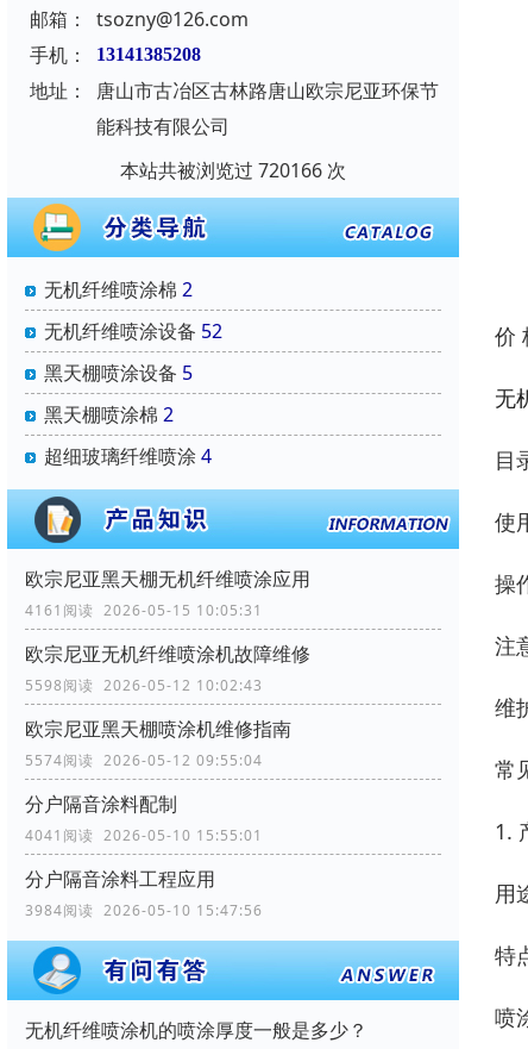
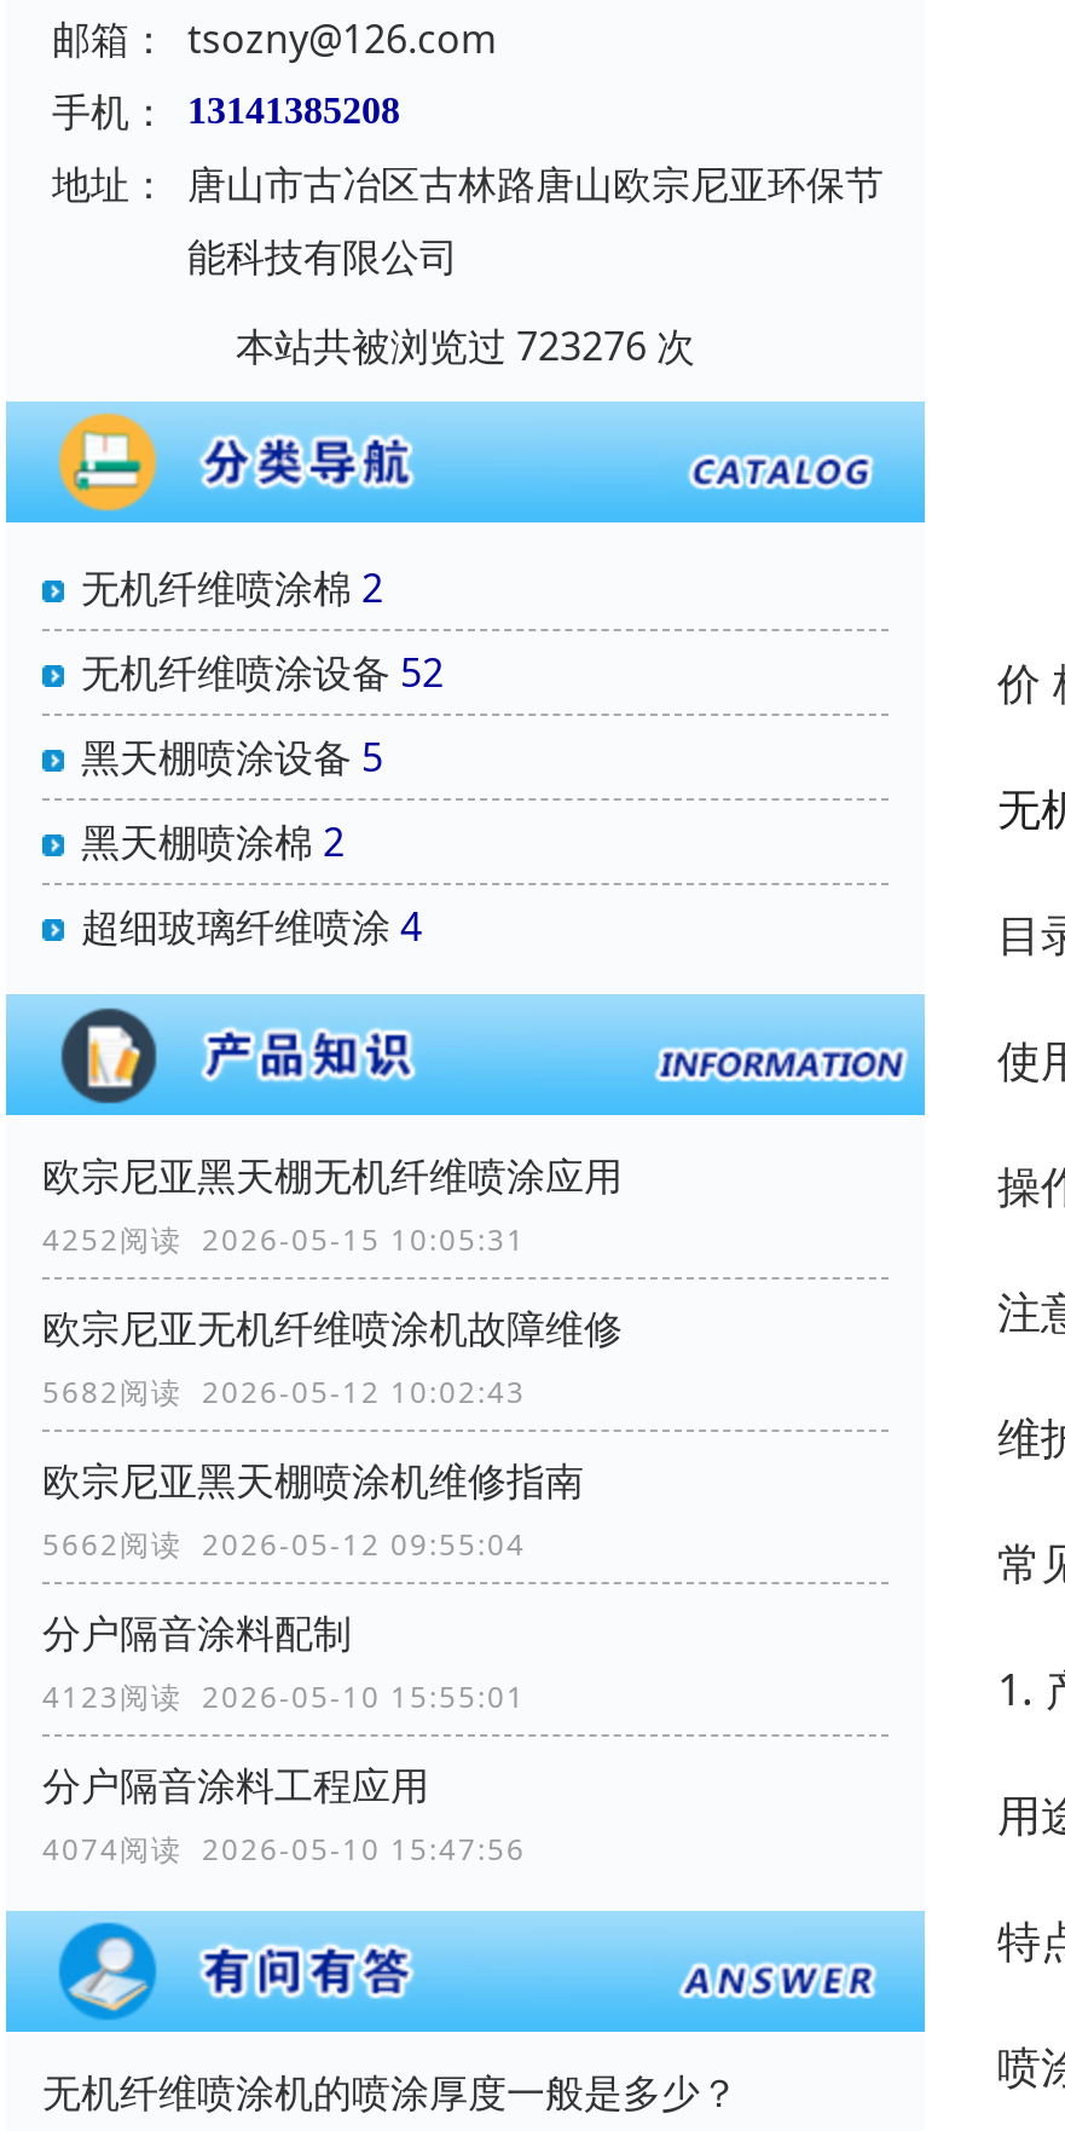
[120,157,346,184] 本站共被浏览过 720166 次 -> [236,320,695,373] 本站共被浏览过 723276 次
[25,600,263,621] 4161阅读 2026-05-15 10:05:31 -> [42,1220,526,1261] 4252阅读 2026-05-15 10:05:31
[25,675,263,696] 5598阅读 2026-05-12 10:02:43 -> [42,1372,526,1413] 5682阅读 2026-05-12 10:02:43
[25,750,263,771] 5574阅读 2026-05-12 09:55:04 -> [42,1524,526,1565] 5662阅读 2026-05-12 09:55:04
[25,825,263,846] 4041阅读 2026-05-10 15:55:01 -> [42,1677,526,1718] 4123阅读 2026-05-10 15:55:01
[25,900,263,921] 3984阅读 2026-05-10 15:47:56 -> [42,1829,526,1870] 4074阅读 2026-05-10 15:47:56

